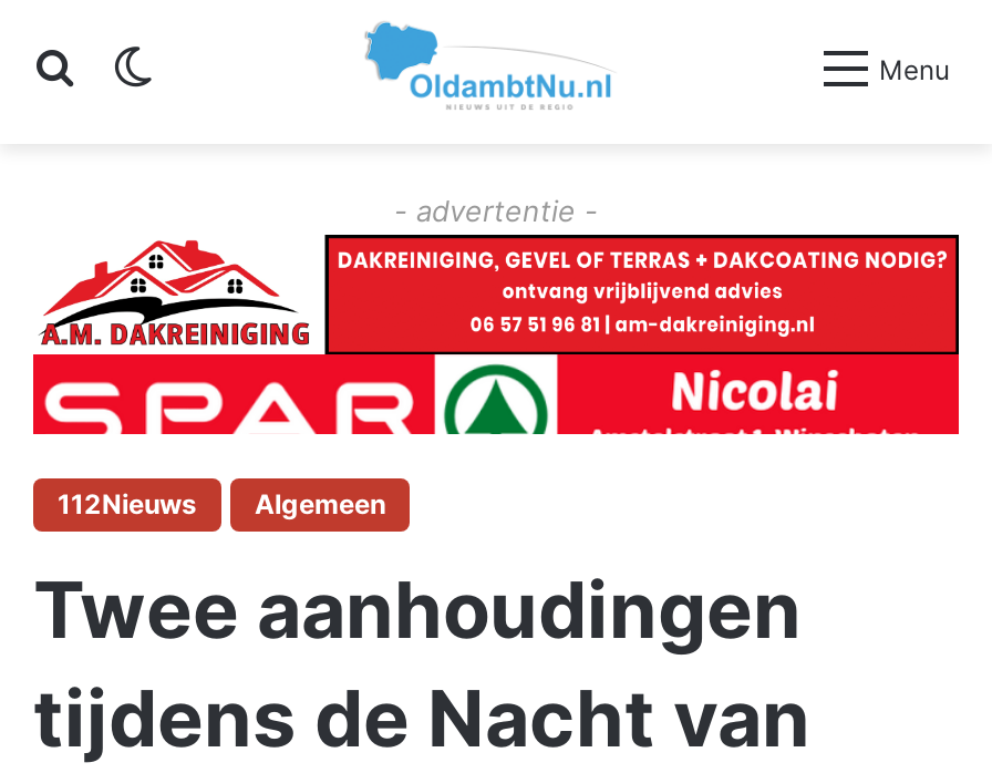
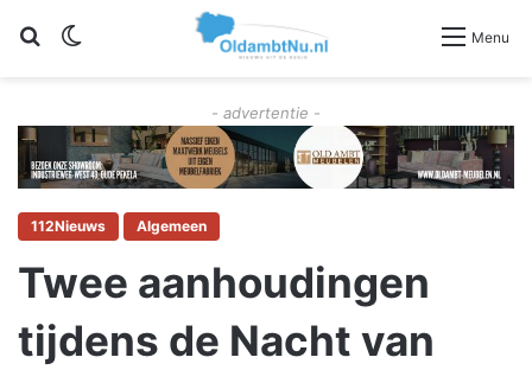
[31,233,961,436] [image] -> [17,125,515,190] [image]

